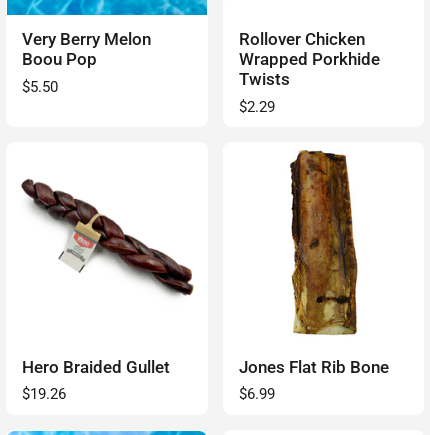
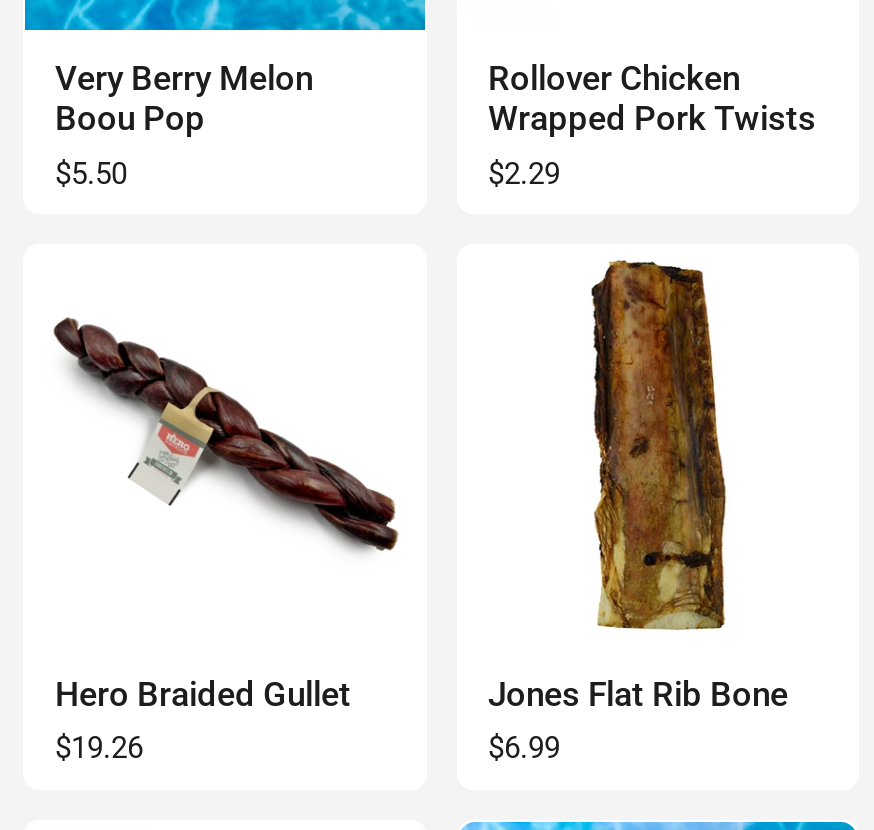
[238,49,379,89] Wrapped Porkhide | Twists -> [488,98,816,138] Wrapped Pork Twists

